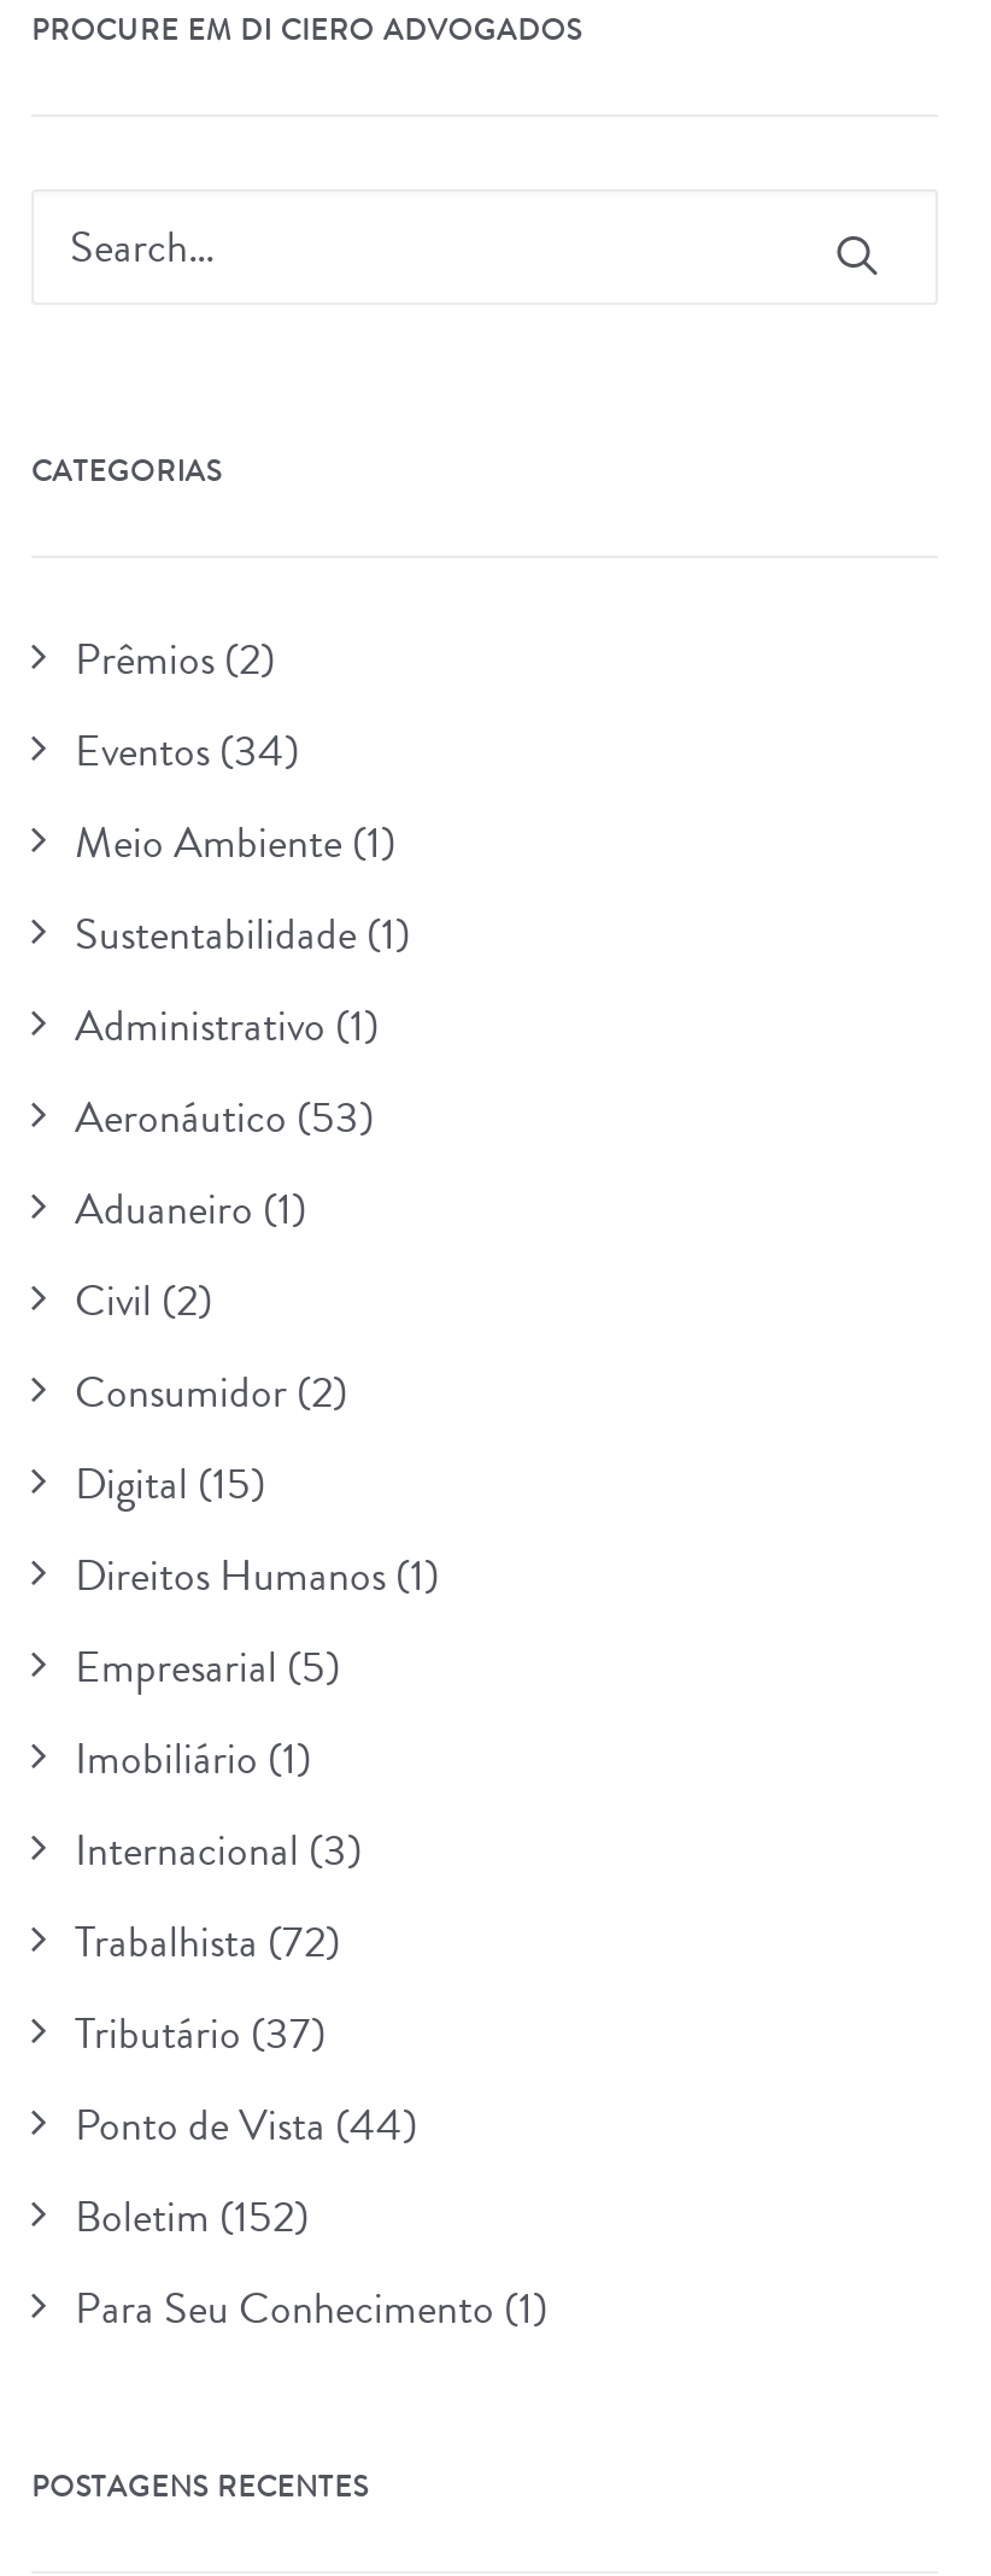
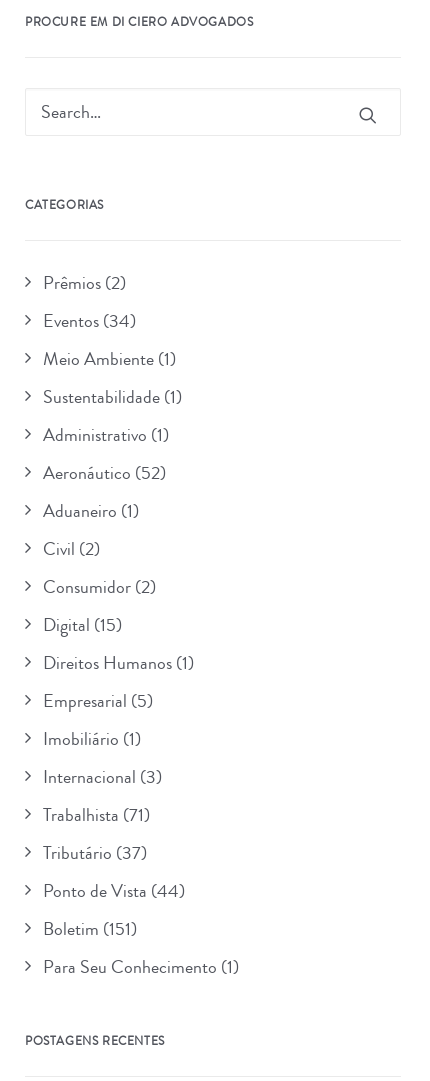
[75,1086,374,1149] Aeronáutico (53) -> [43,460,166,486] Aeronáutico (52)
[75,1911,340,1973] Trabalhista (72) -> [43,802,150,828] Trabalhista (71)
[75,2185,309,2248] Boletim (152) -> [43,916,137,942] Boletim (151)

